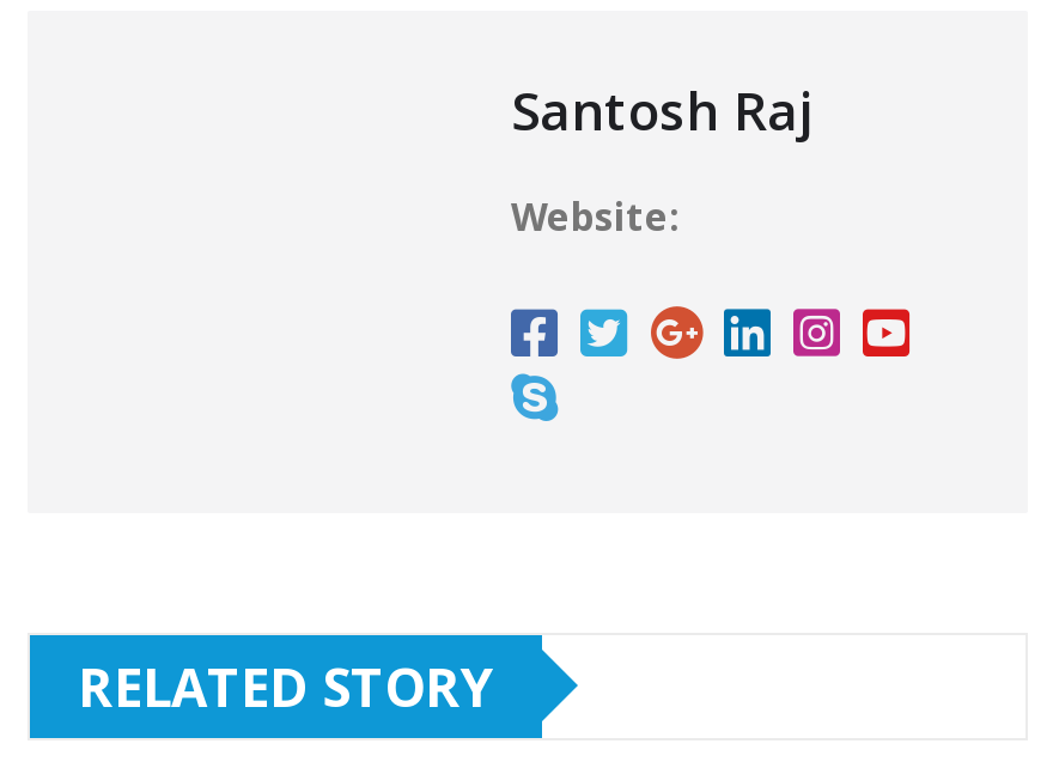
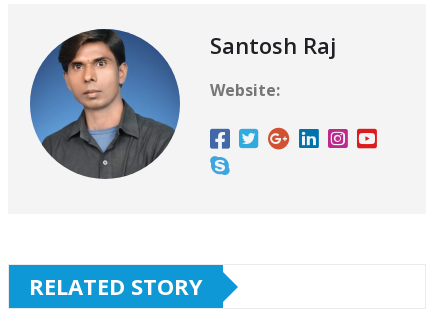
none -> [29,28,181,180] [image]

